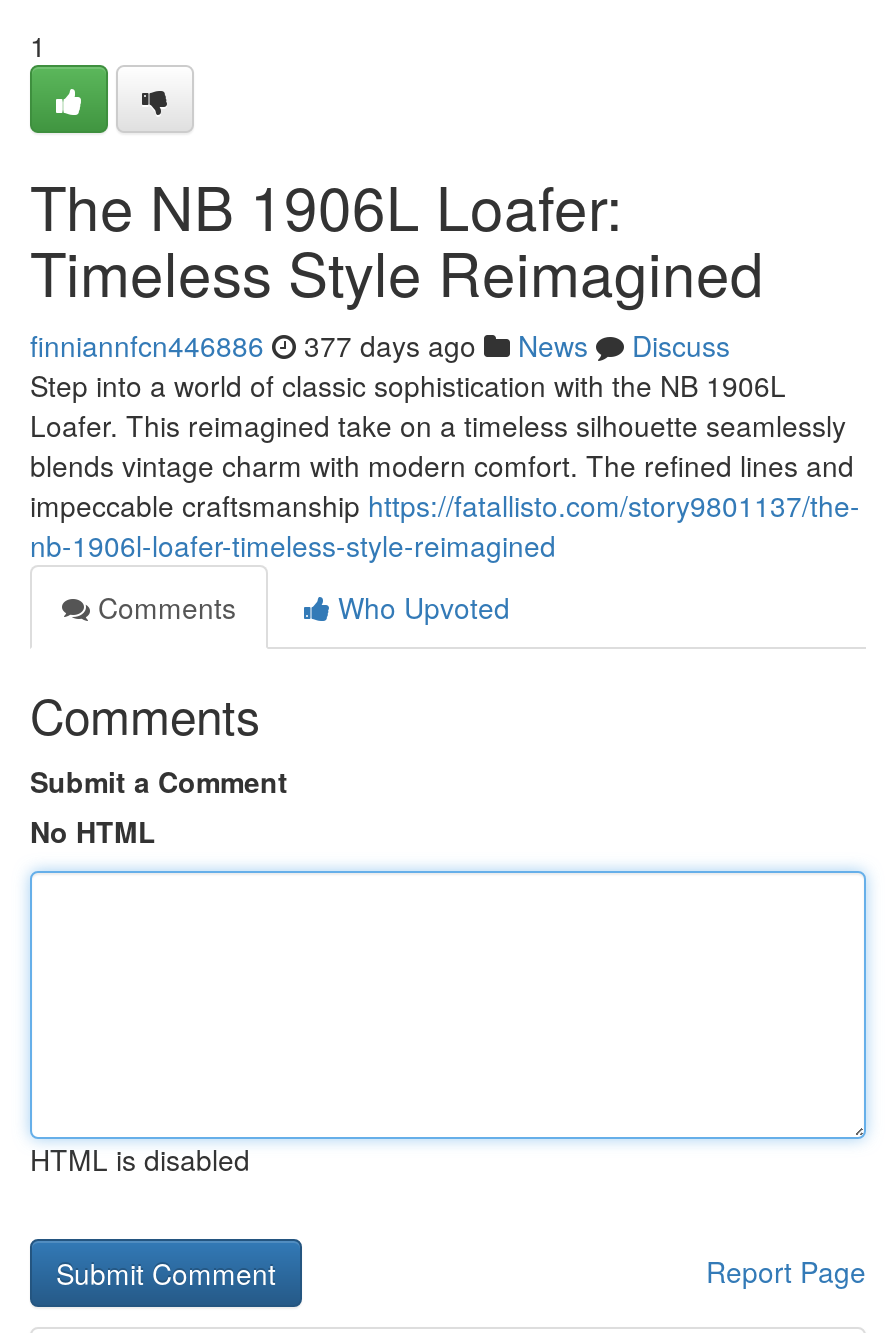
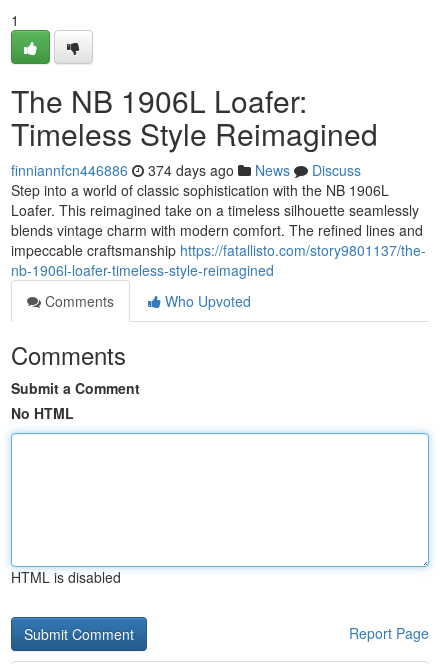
[30,325,730,365] finniannfcn446886 377 days ago News Discuss -> [11,160,361,180] finniannfcn446886 374 days ago News Discuss

